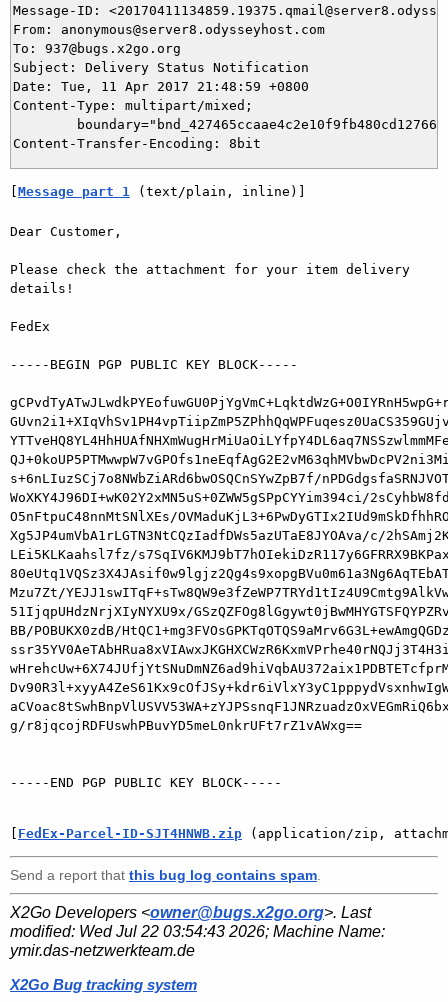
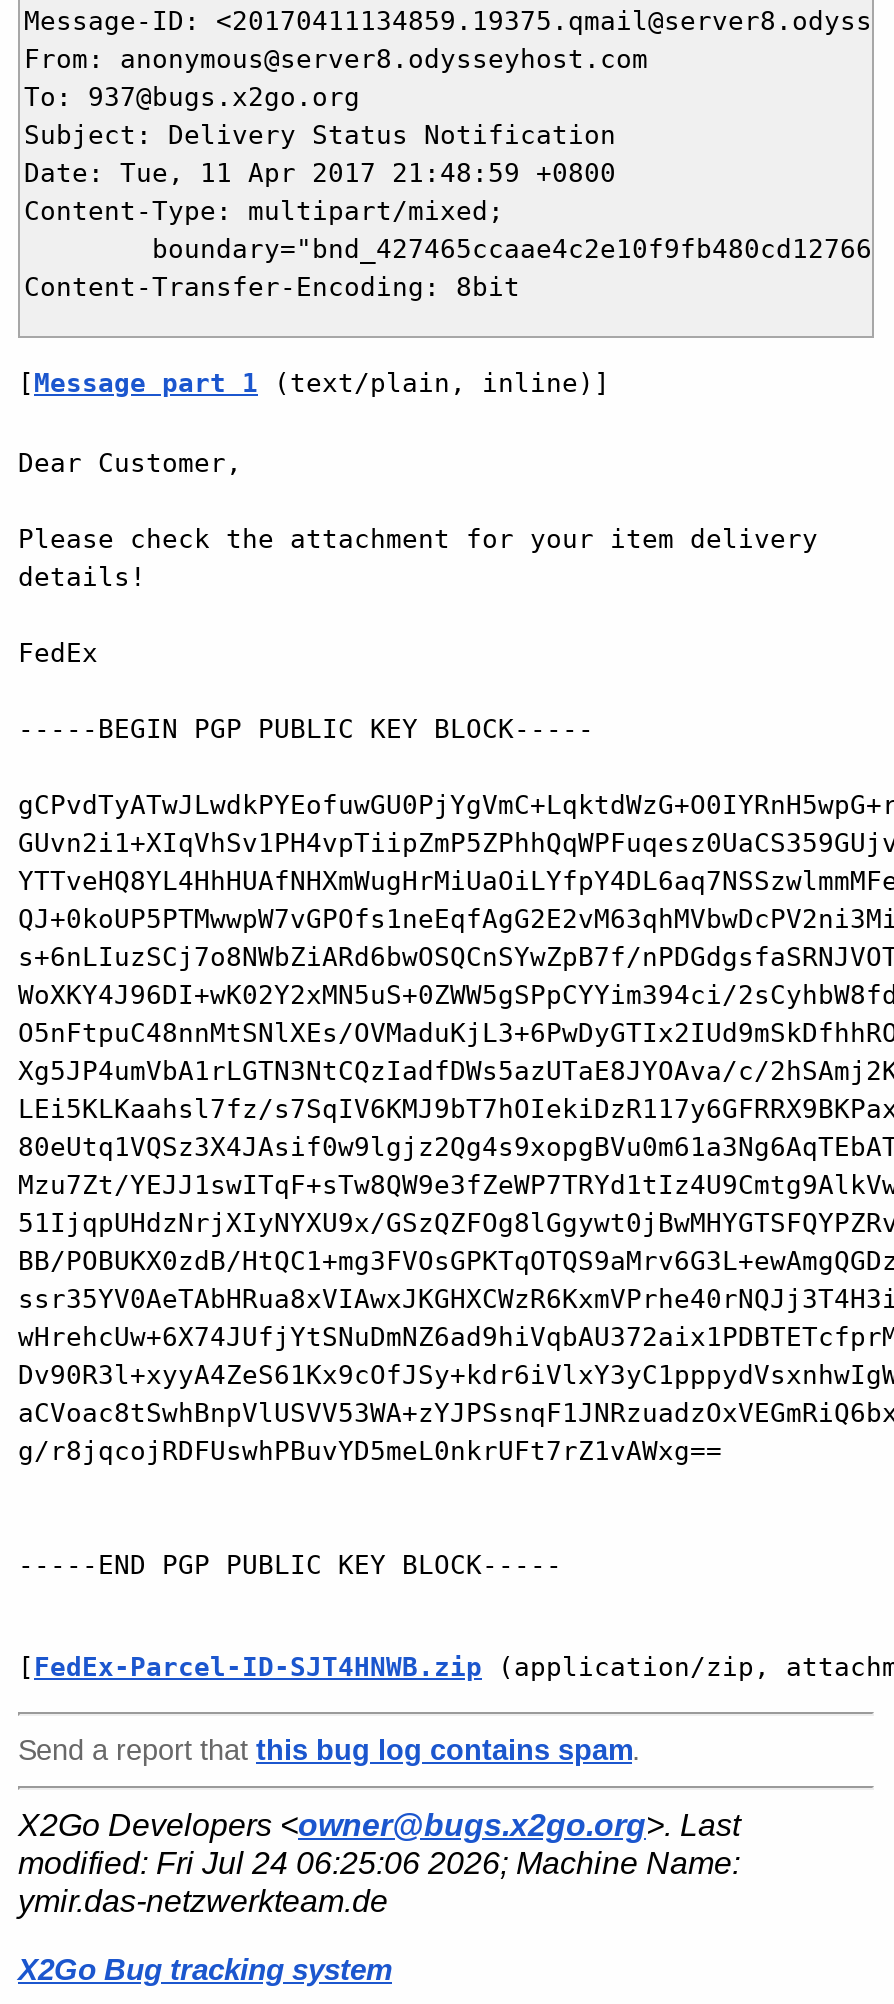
[10,923,385,940] modified: Wed Jul 22 03:54:43 2026; Machine Name: -> [18,1845,740,1879] modified: Fri Jul 24 06:25:06 2026; Machine Name:

